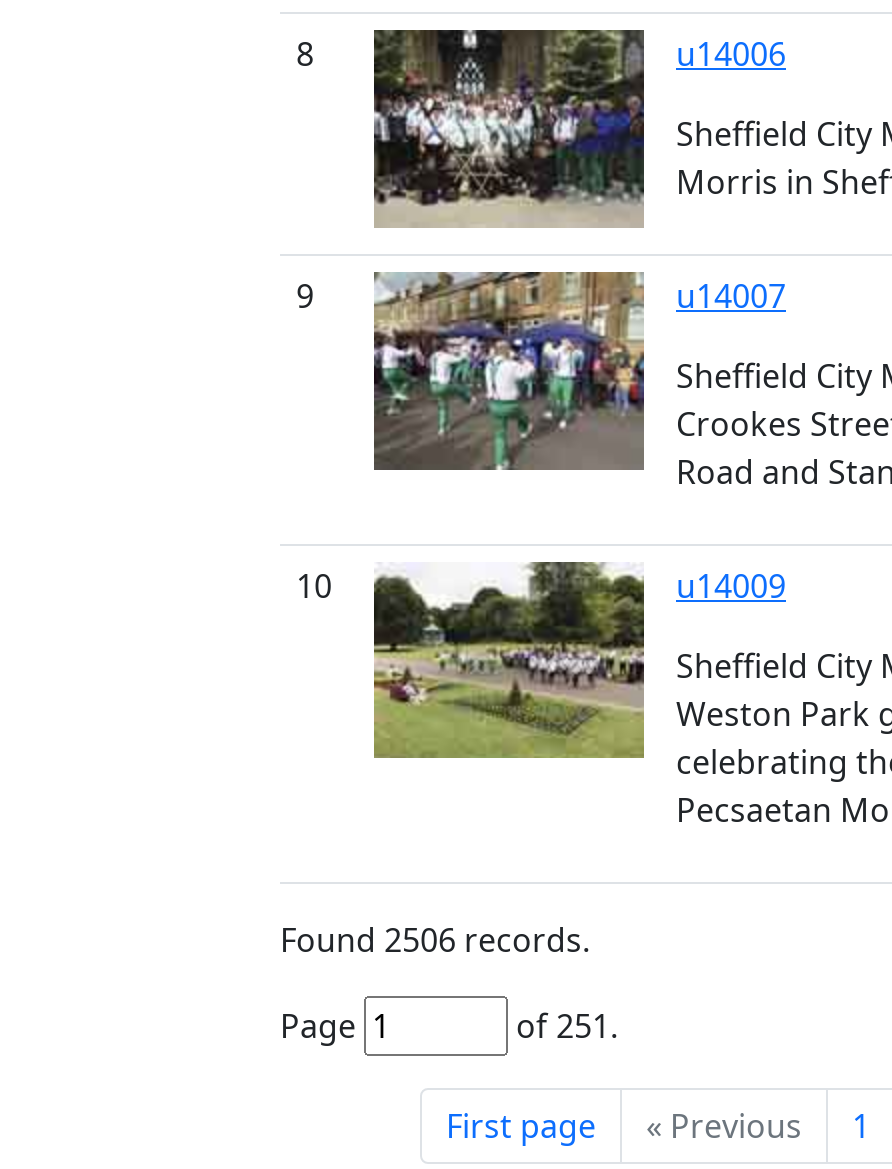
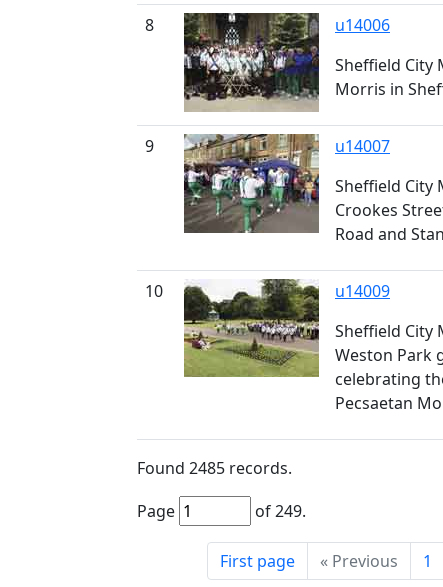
[280,918,590,962] Found 2506 records. -> [137,457,292,479] Found 2485 records.
[508,1004,618,1048] of 251. -> [251,500,306,522] of 249.

